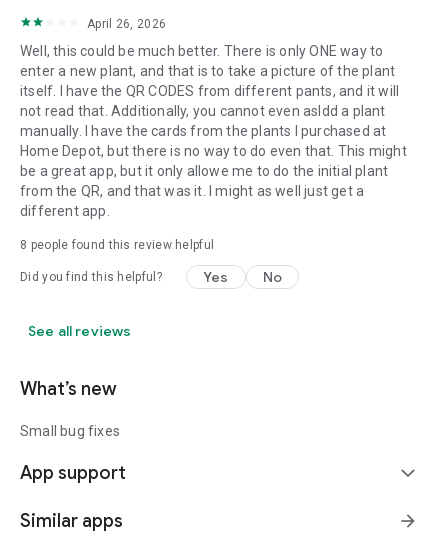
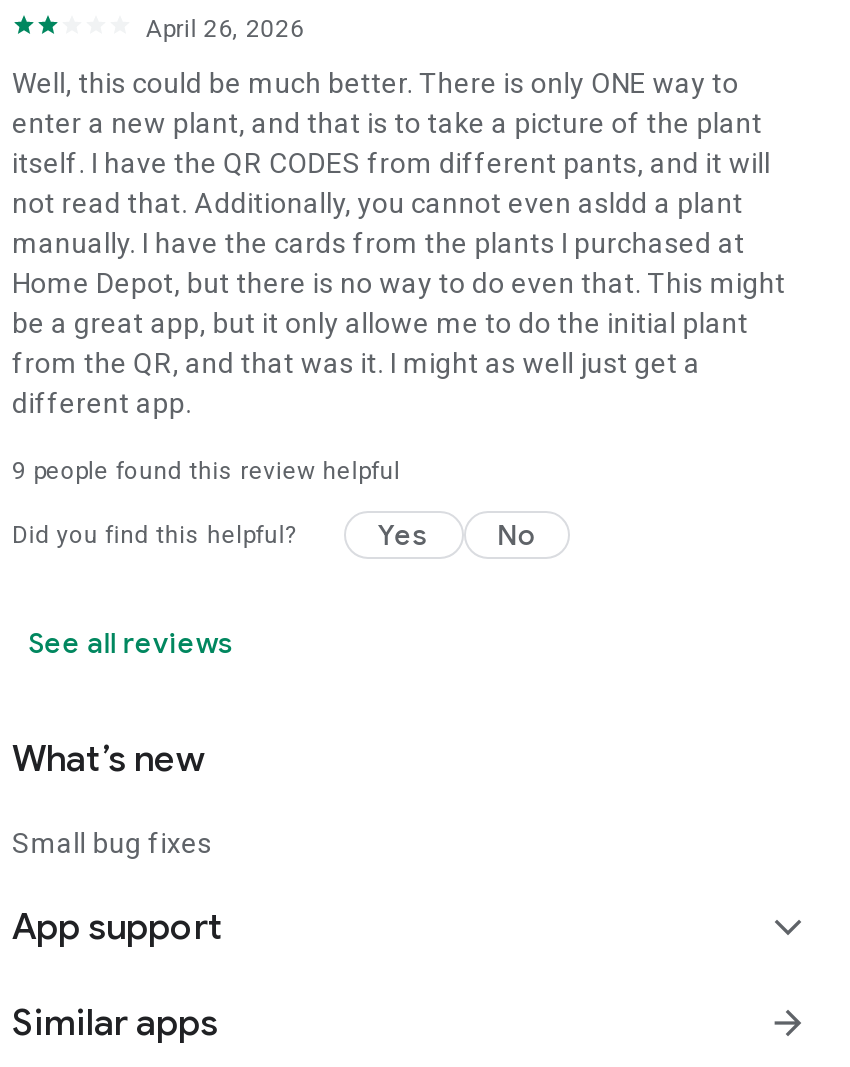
[20,238,214,252] 8 people found this review helpful -> [12,457,400,485] 9 people found this review helpful

